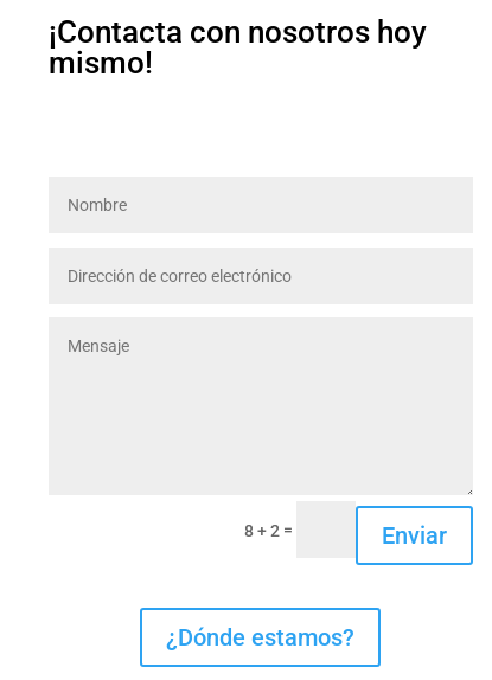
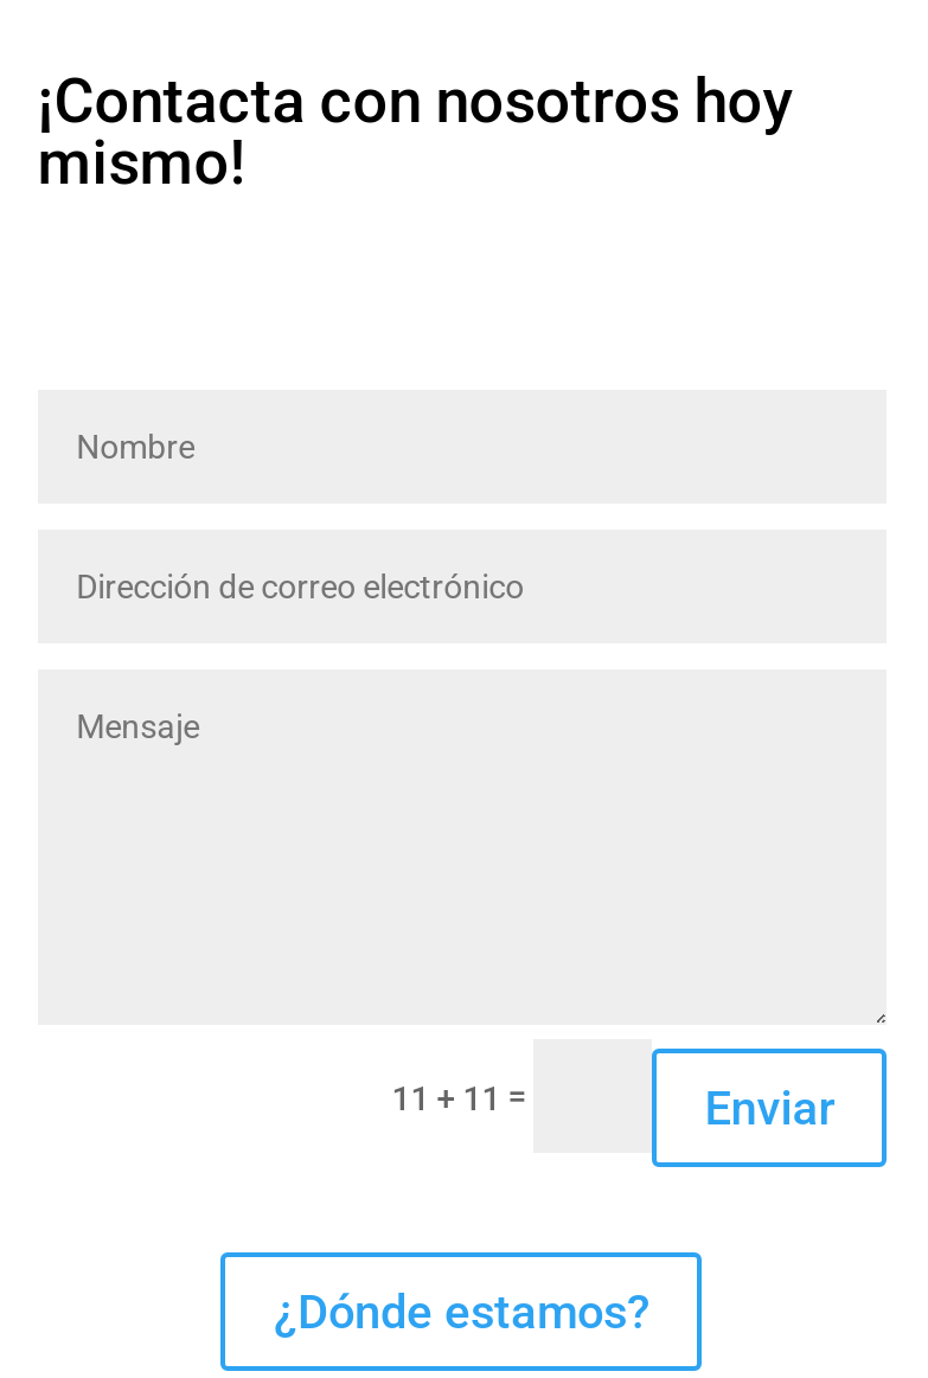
[244,520,297,540] 8 + 2 = -> [392,1077,534,1117] 11 + 11 =

